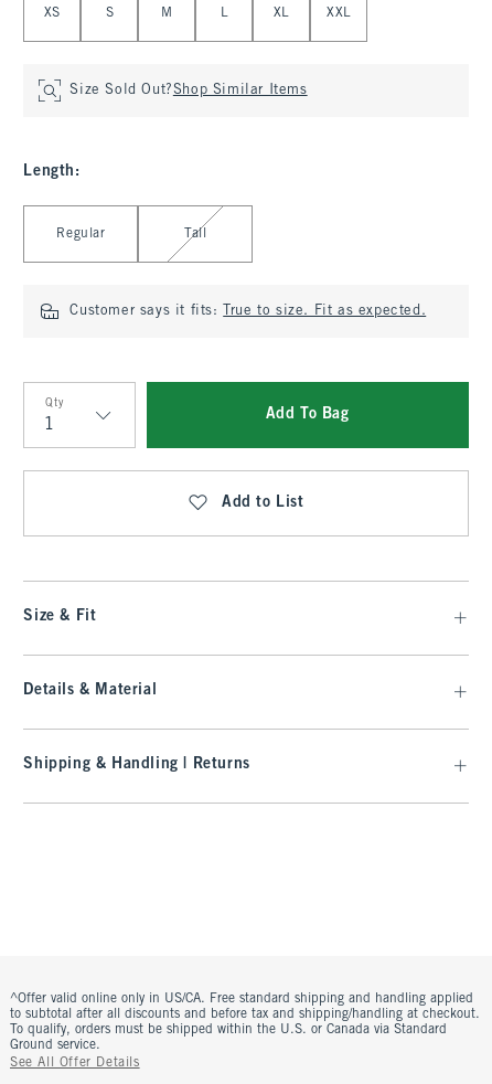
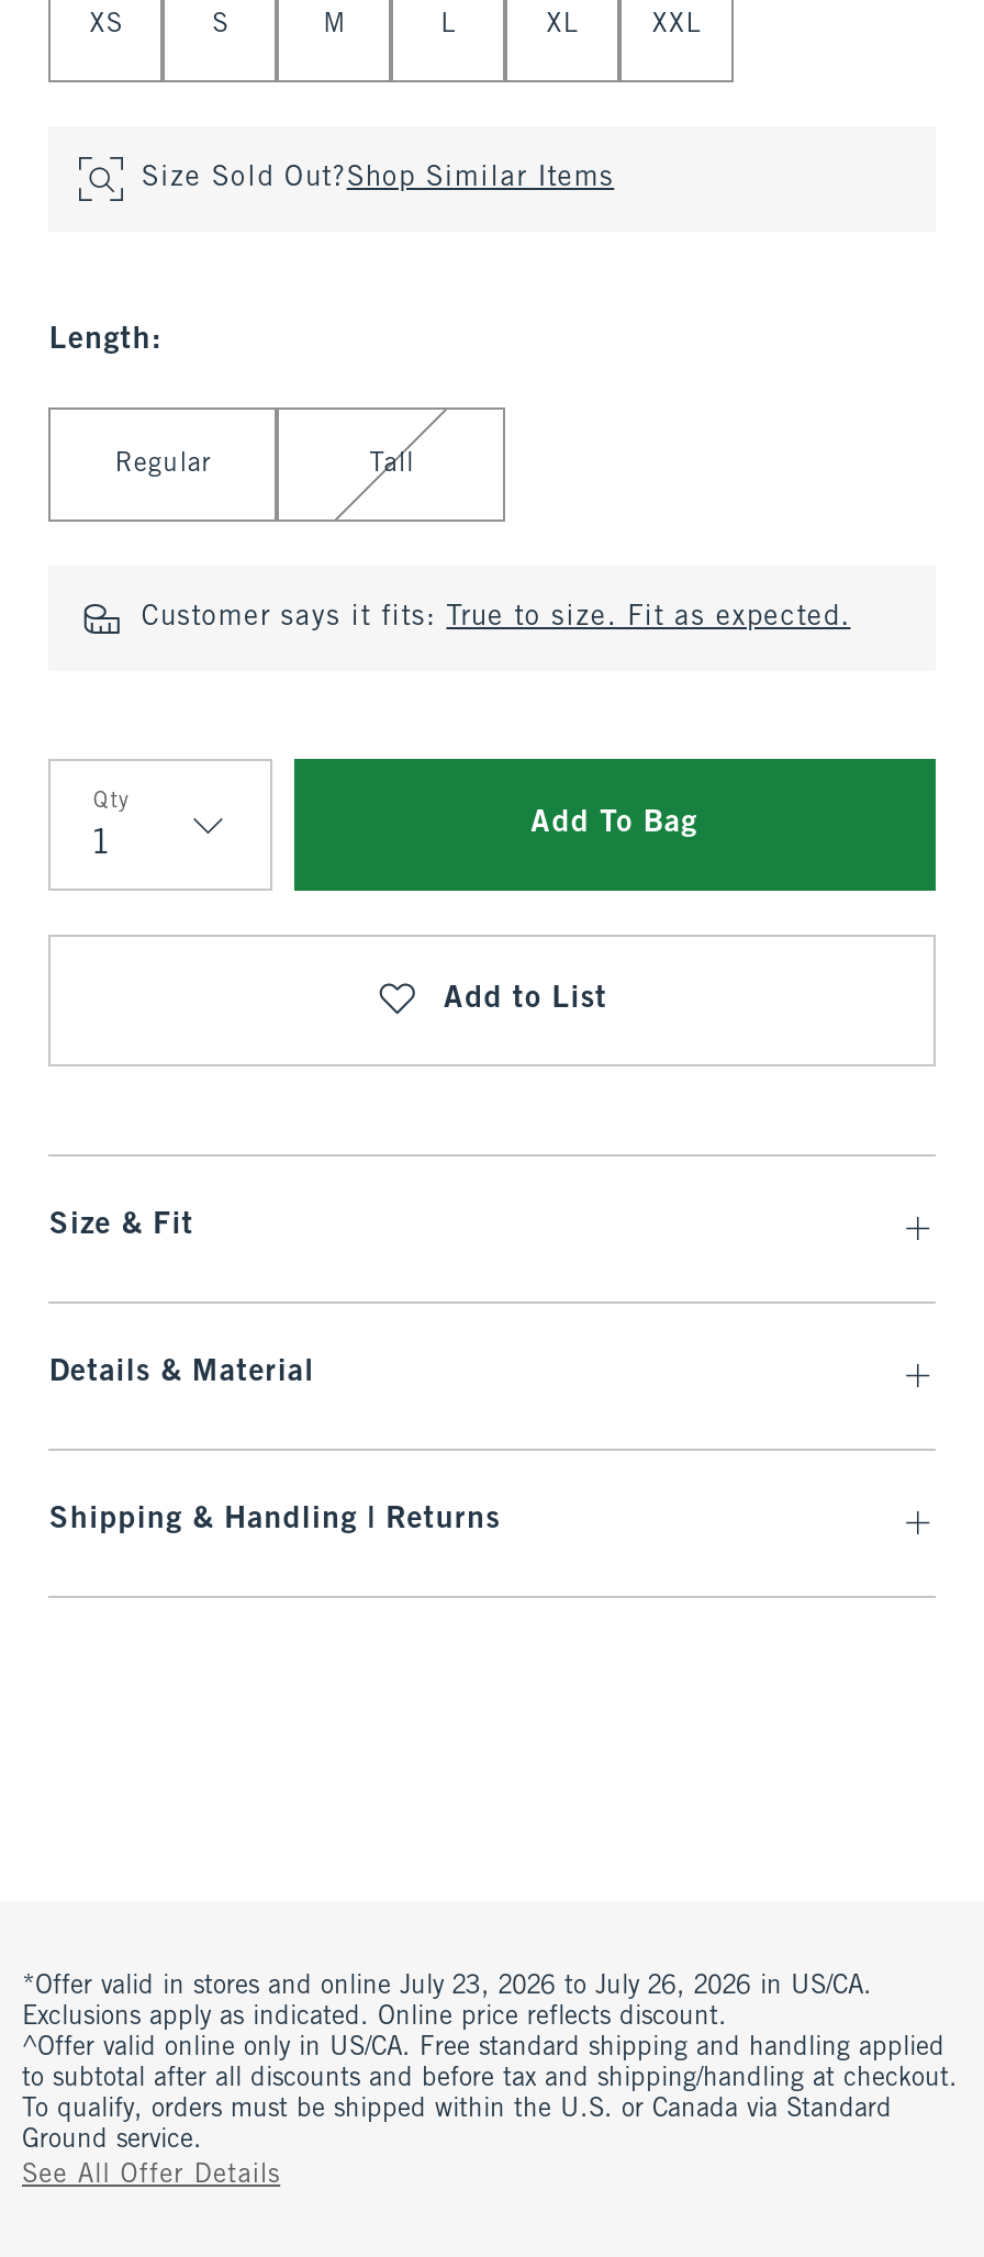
none -> [22,1974,872,2031] *Offer valid in stores and online July 23, 2026 to July 26, 2026 in US/CA. | Exclusions apply as indicated. Online price reflects discount.

